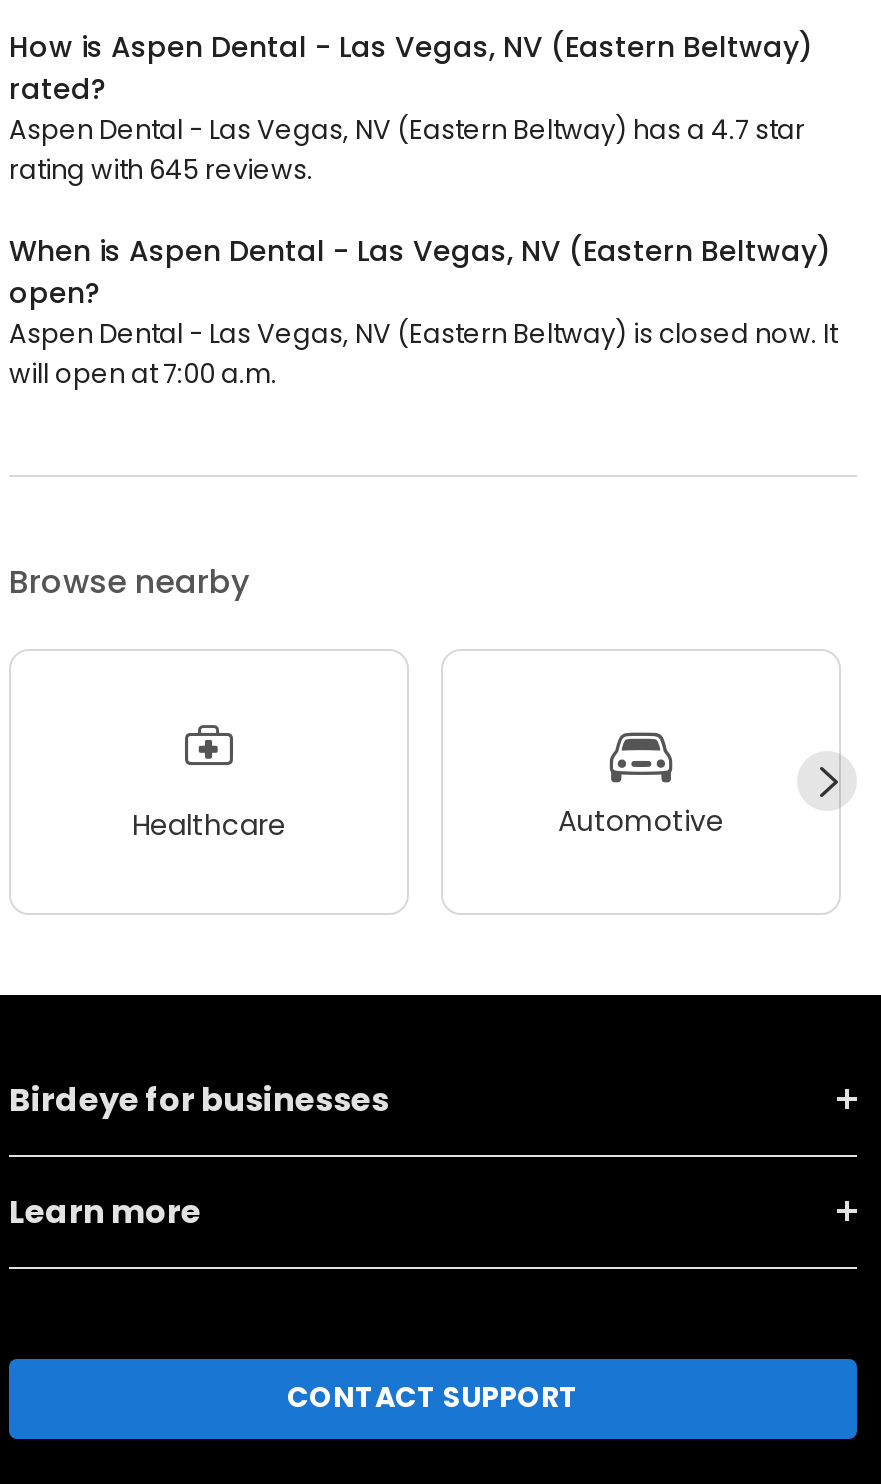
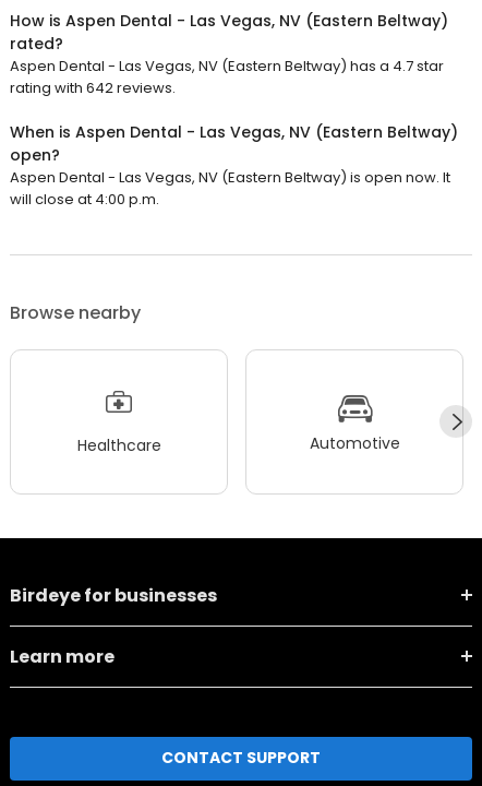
[9,151,313,189] rating with 645 reviews. -> [10,77,176,98] rating with 642 reviews.
[9,315,837,353] Aspen Dental - Las Vegas, NV (Eastern Beltway) is closed now. It -> [10,167,450,188] Aspen Dental - Las Vegas, NV (Eastern Beltway) is open now. It
[9,355,277,393] will open at 7:00 a.m. -> [10,189,159,209] will close at 4:00 p.m.

